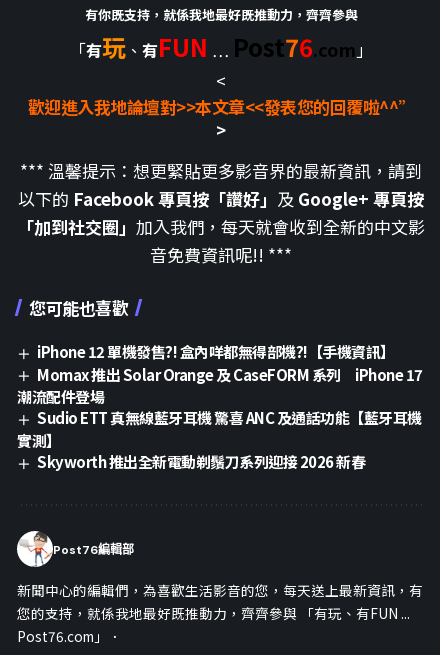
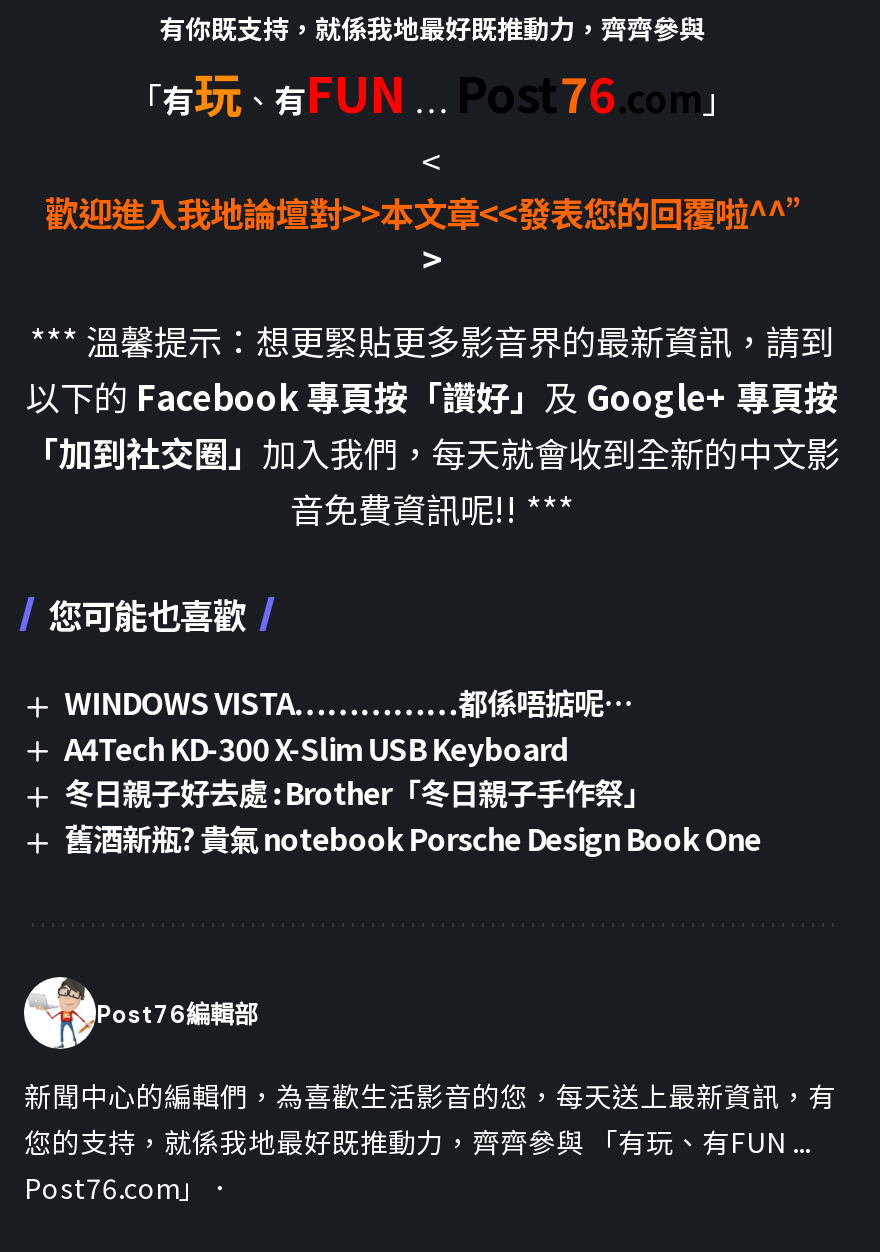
[17,341,423,472] iPhone 12 單機發售?! 盒內咩都無得部機?!【手機資訊】 | Momax 推出 Solar Orange 及 CaseFORM 系列 iPhone 17 | 潮流配件登場 | Sudio ETT 真無線藍牙耳機 驚喜 ANC 及通話功能【藍牙耳機 | 實測】 | Skyworth 推出全新電動剃鬚刀系列迎接 2026 新春 -> [64,680,761,860] WINDOWS VISTA……………都係唔掂呢… | A4Tech KD-300 X-Slim USB Keyboard | 冬日親子好去處 : Brother「冬日親子手作祭」 | 舊酒新瓶? 貴氣 notebook Porsche Design Book One

